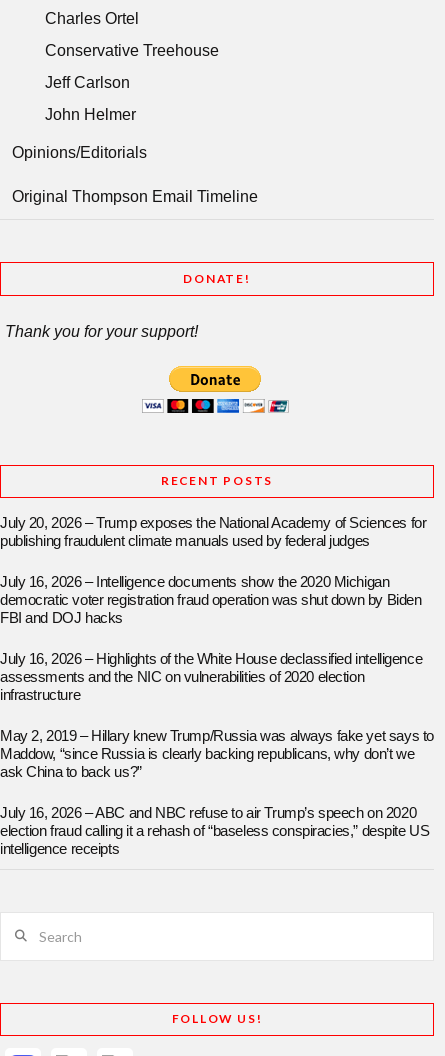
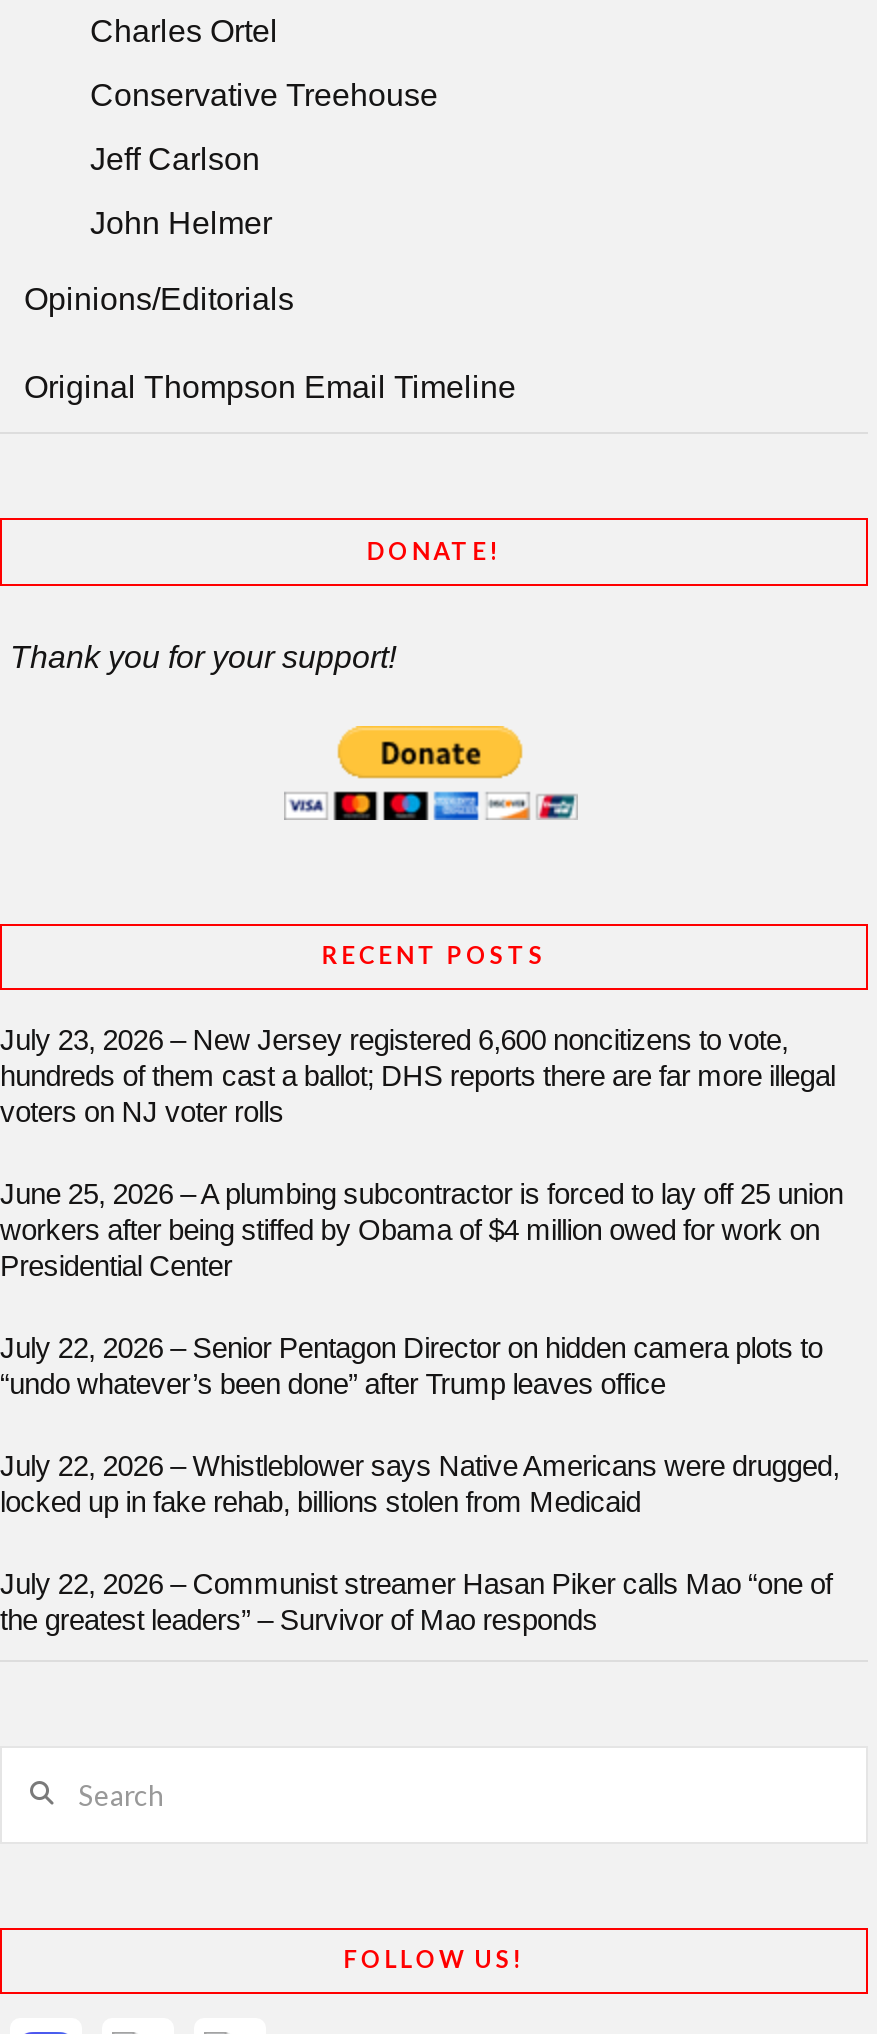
[0,515,426,549] July 20, 2026 – Trump exposes the National Academy of Sciences for | publishing fraudulent climate manuals used by federal judges -> [0,1025,835,1129] July 23, 2026 – New Jersey registered 6,600 noncitizens to vote, | hundreds of them cast a ballot; DHS reports there are far more illegal | voters on NJ voter rolls
[0,574,421,626] July 16, 2026 – Intelligence documents show the 2020 Michigan | democratic voter registration fraud operation was shut down by Biden | FBI and DOJ hacks -> [0,1179,843,1283] June 25, 2026 – A plumbing subcontractor is forced to lay off 25 union | workers after being stiffed by Obama of $4 million owed for work on | Presidential Center
[0,651,422,703] July 16, 2026 – Highlights of the White House declassified intelligence | assessments and the NIC on vulnerabilities of 2020 election | infrastructure -> [0,1333,823,1401] July 22, 2026 – Senior Pentagon Director on hidden camera plots to | “undo whatever’s been done” after Trump leaves office
[0,728,434,780] May 2, 2019 – Hillary knew Trump/Russia was always fake yet says to | Maddow, “since Russia is clearly backing republicans, why don’t we | ask China to back us?” -> [0,1451,839,1519] July 22, 2026 – Whistleblower says Native Americans were drugged, | locked up in fake rehab, billions stolen from Medicaid
[0,805,429,857] July 16, 2026 – ABC and NBC refuse to air Trump’s speech on 2020 | election fraud calling it a rehash of “baseless conspiracies,” despite US | intelligence receipts -> [0,1569,832,1637] July 22, 2026 – Communist streamer Hasan Piker calls Mao “one of | the greatest leaders” – Survivor of Mao responds

